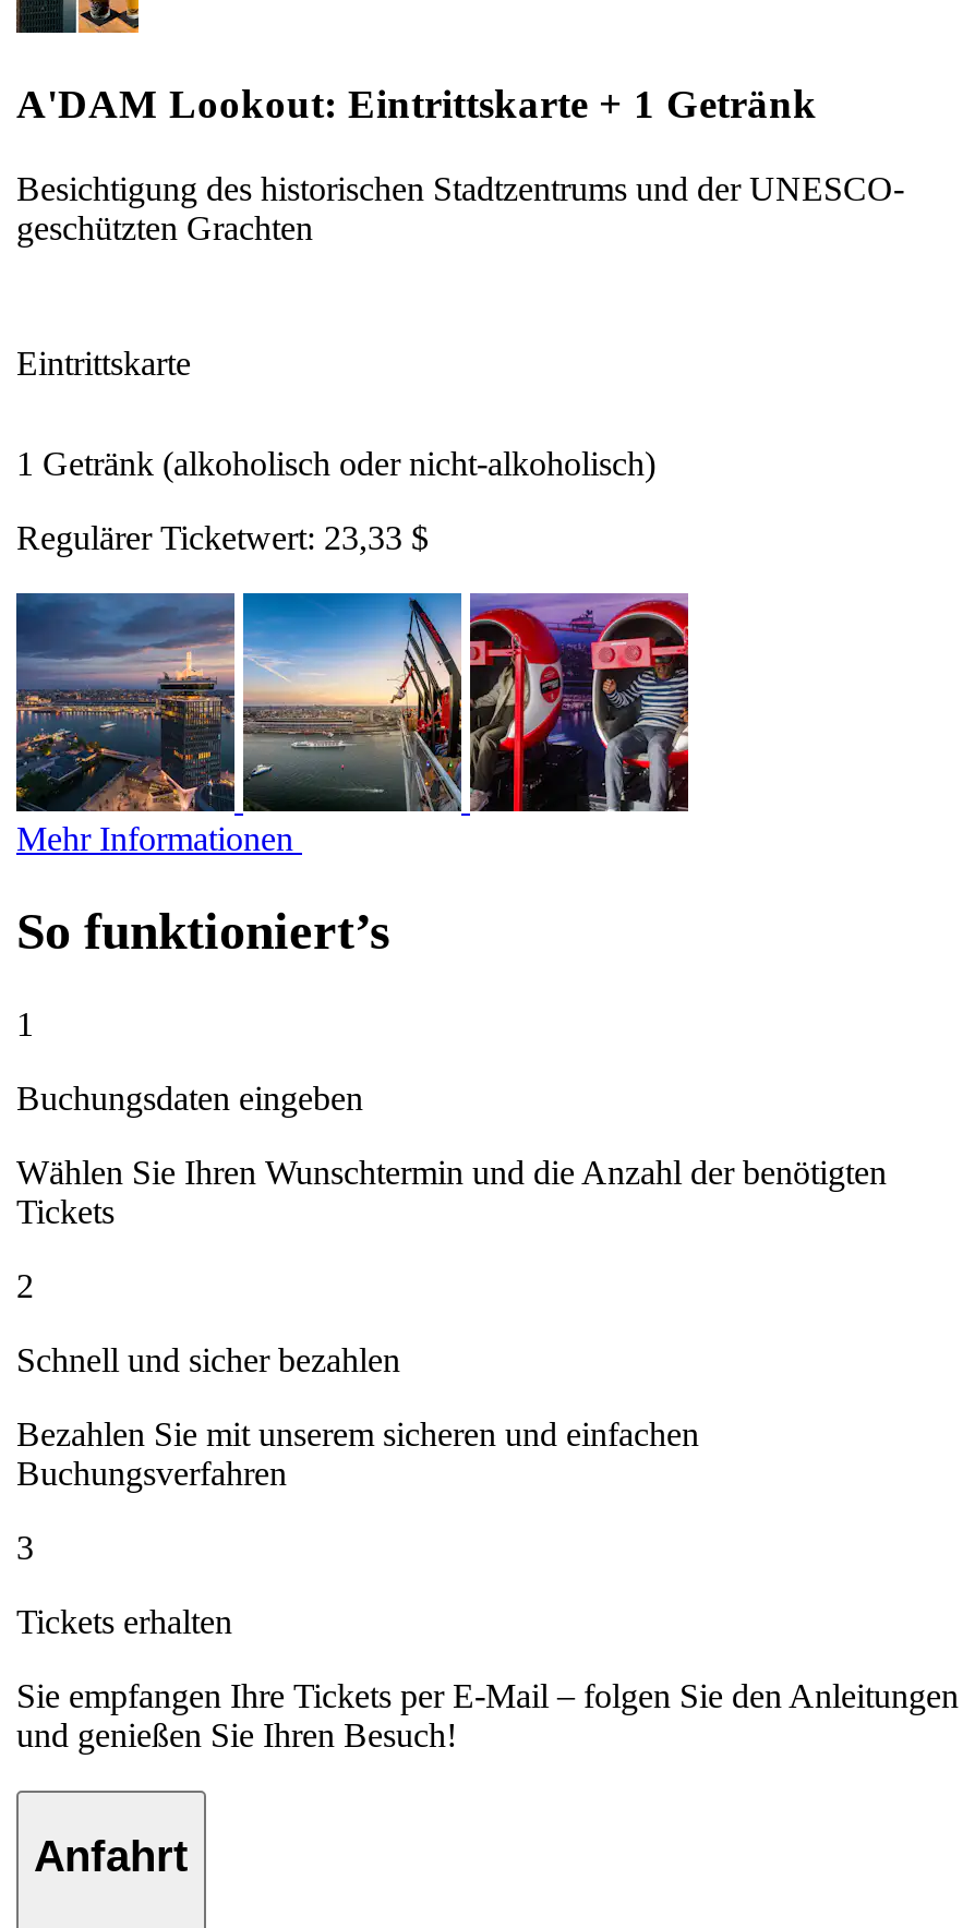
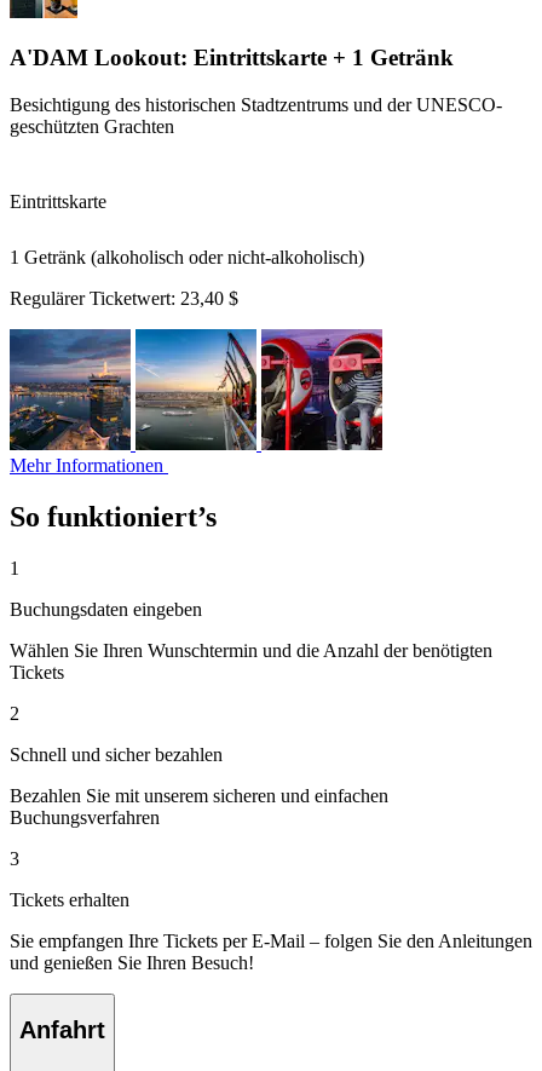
[16,519,429,556] Regulärer Ticketwert: 23,33 $ -> [10,288,238,309] Regulärer Ticketwert: 23,40 $

